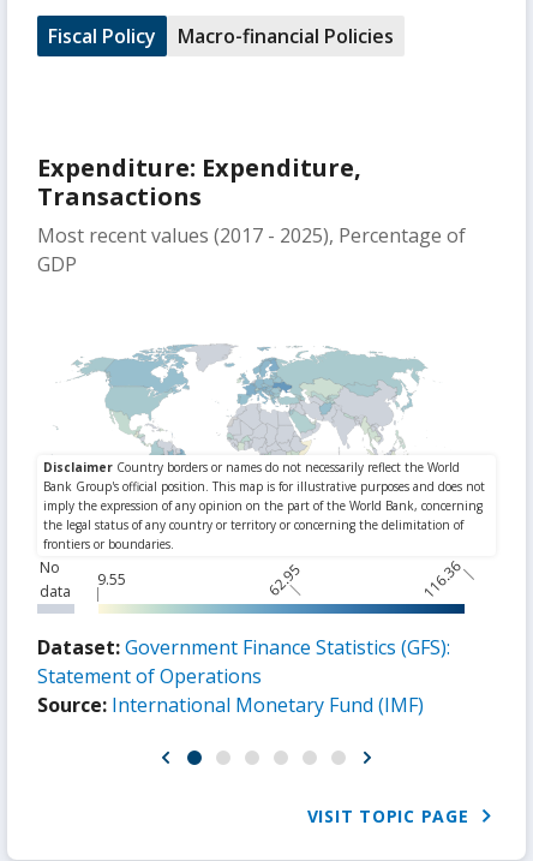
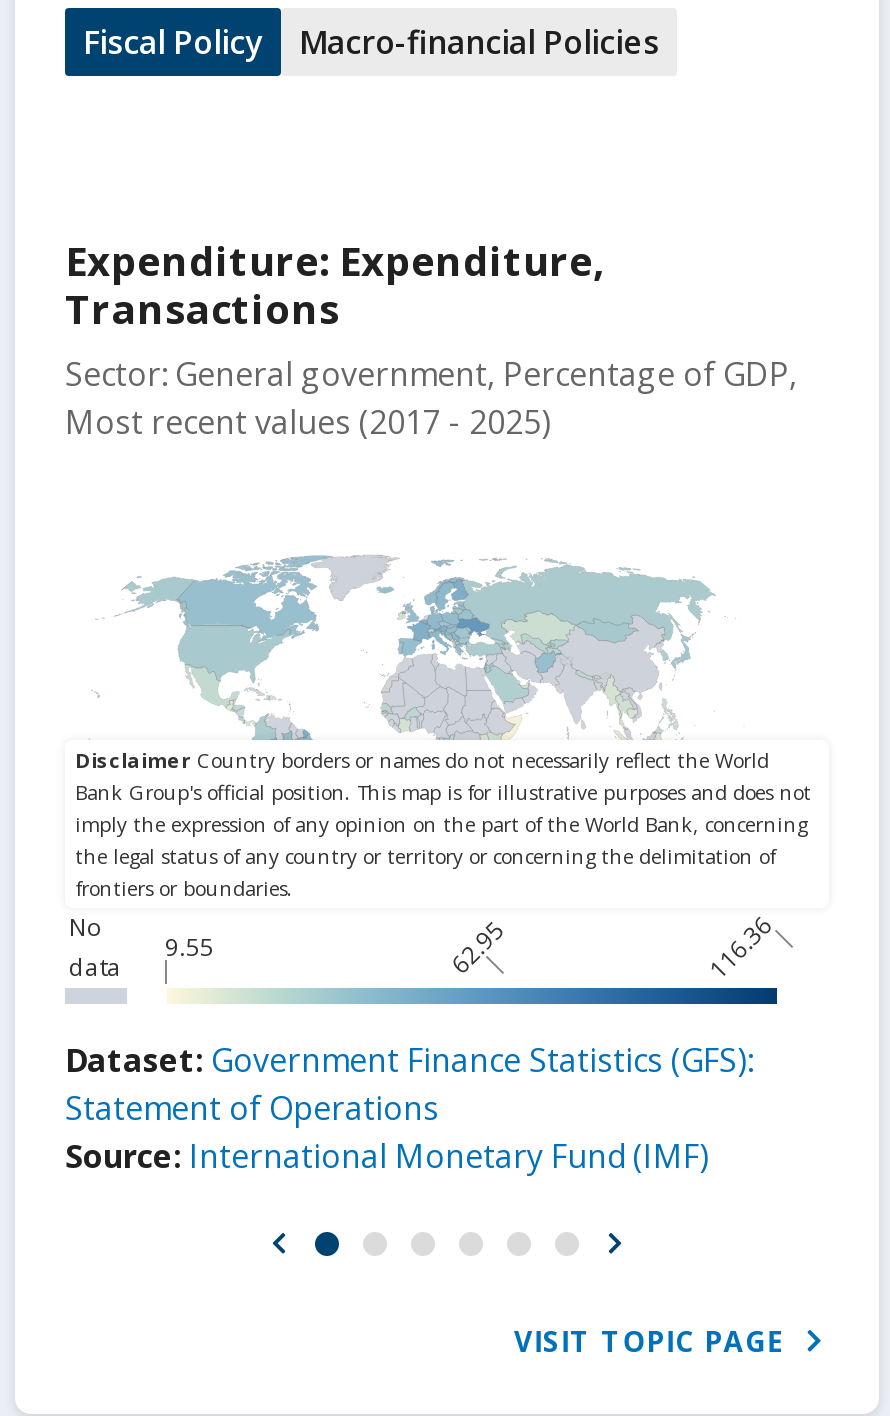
[37,222,466,277] Most recent values (2017 - 2025), Percentage of | GDP -> [65,352,797,444] Sector: General government, Percentage of GDP, | Most recent values (2017 - 2025)

